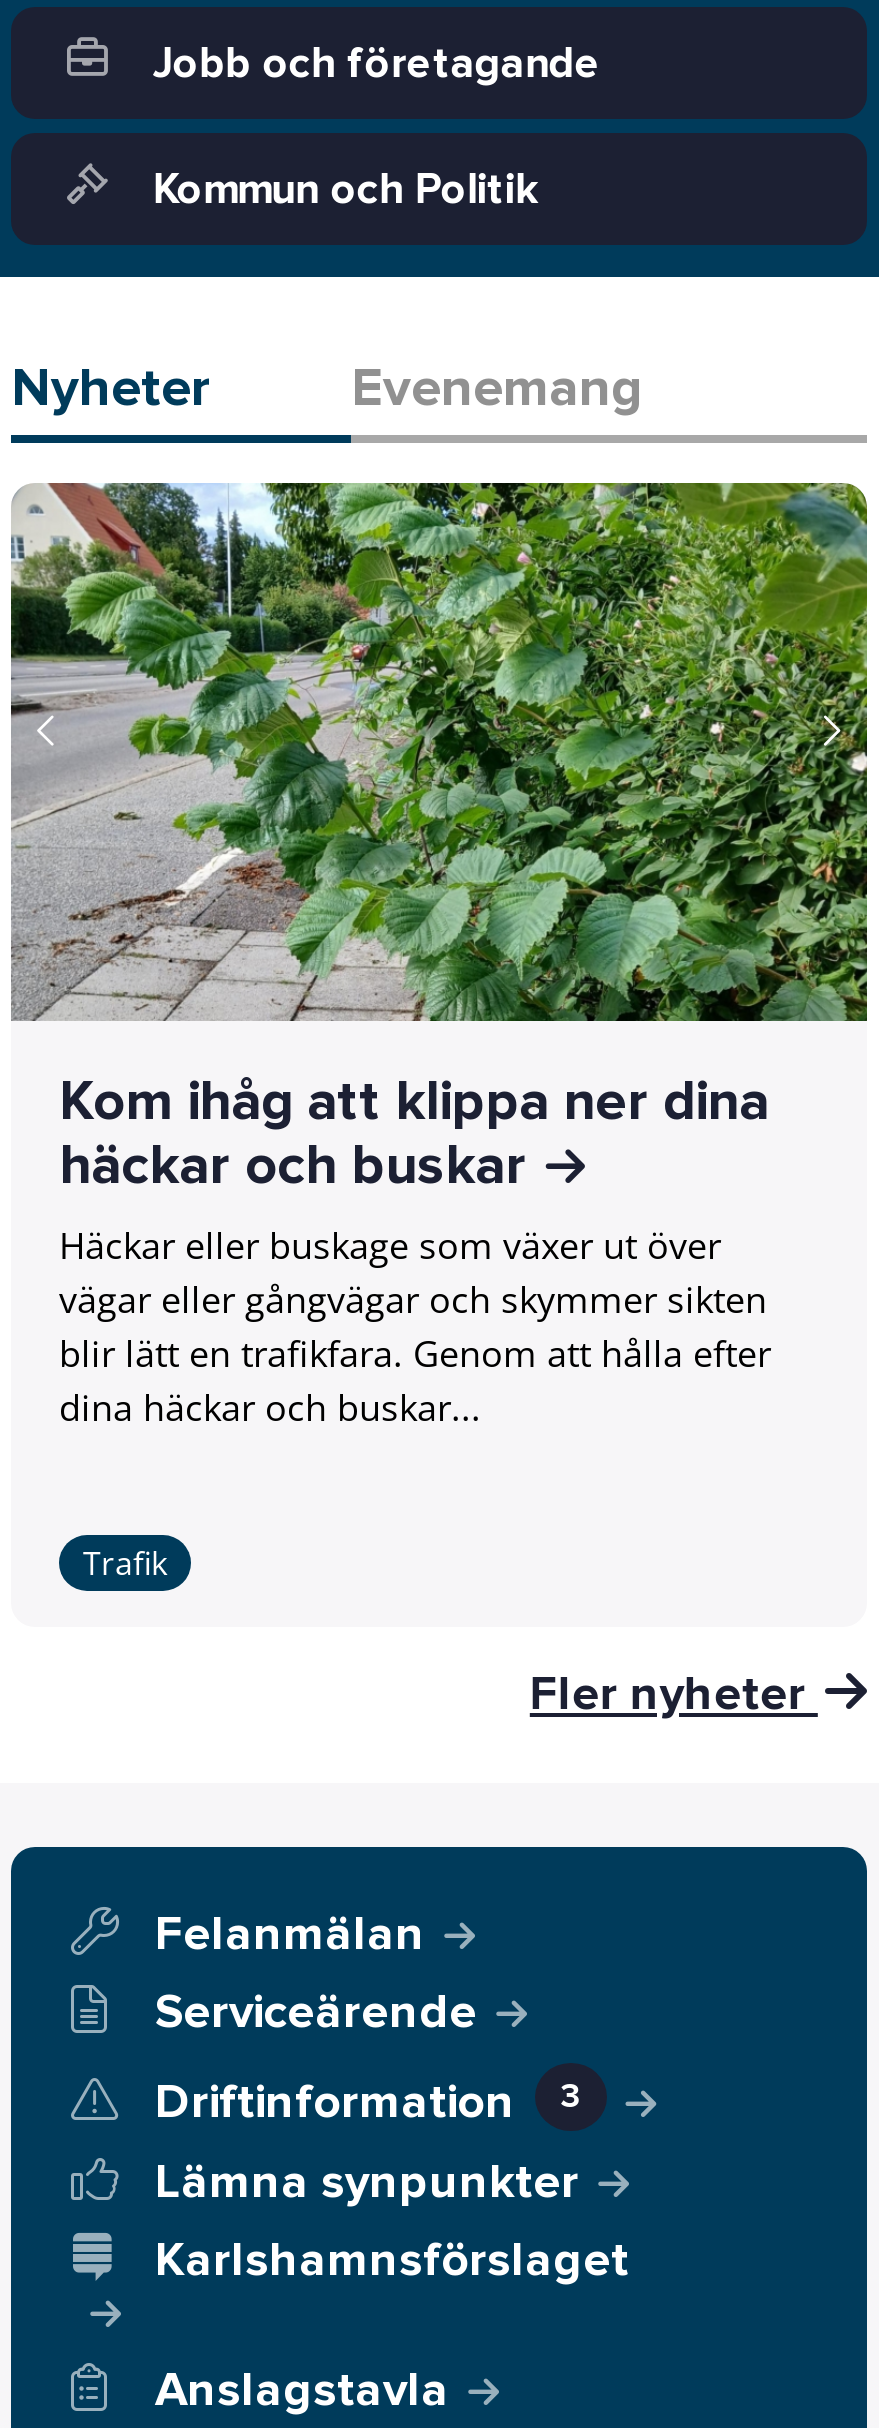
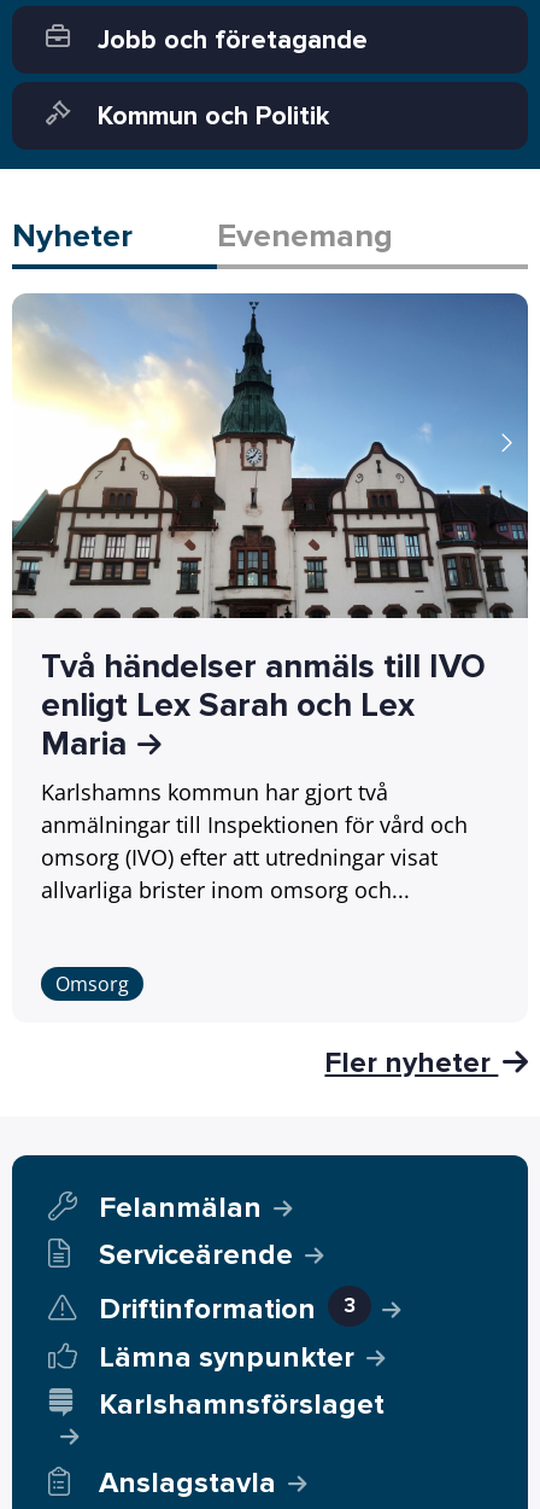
[9,481,869,1432] [image] | Kom ihåg att klippa ner dina | häckar och buskar | Häckar eller buskage som växer ut över | vägar eller gångvägar och skymmer sikten | blir lätt en trafikfara. Genom att hålla efter | dina häckar och buskar... -> [12,292,529,905] [image] | Två händelser anmäls till IVO | enligt Lex Sarah och Lex | Maria | Karlshamns kommun har gjort två | anmälningar till Inspektionen för vård och | omsorg (IVO) efter att utredningar visat | allvarliga brister inom omsorg och...
[83,1541,167,1585] Trafik -> [55,970,129,997] Omsorg

